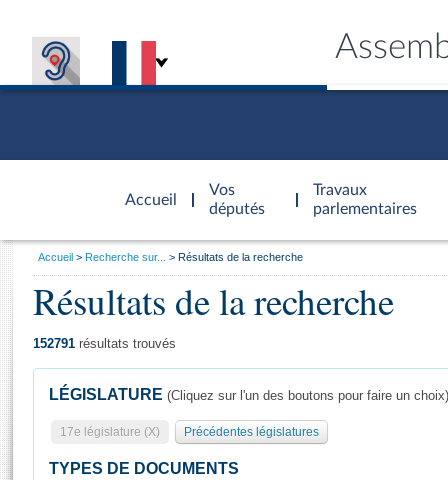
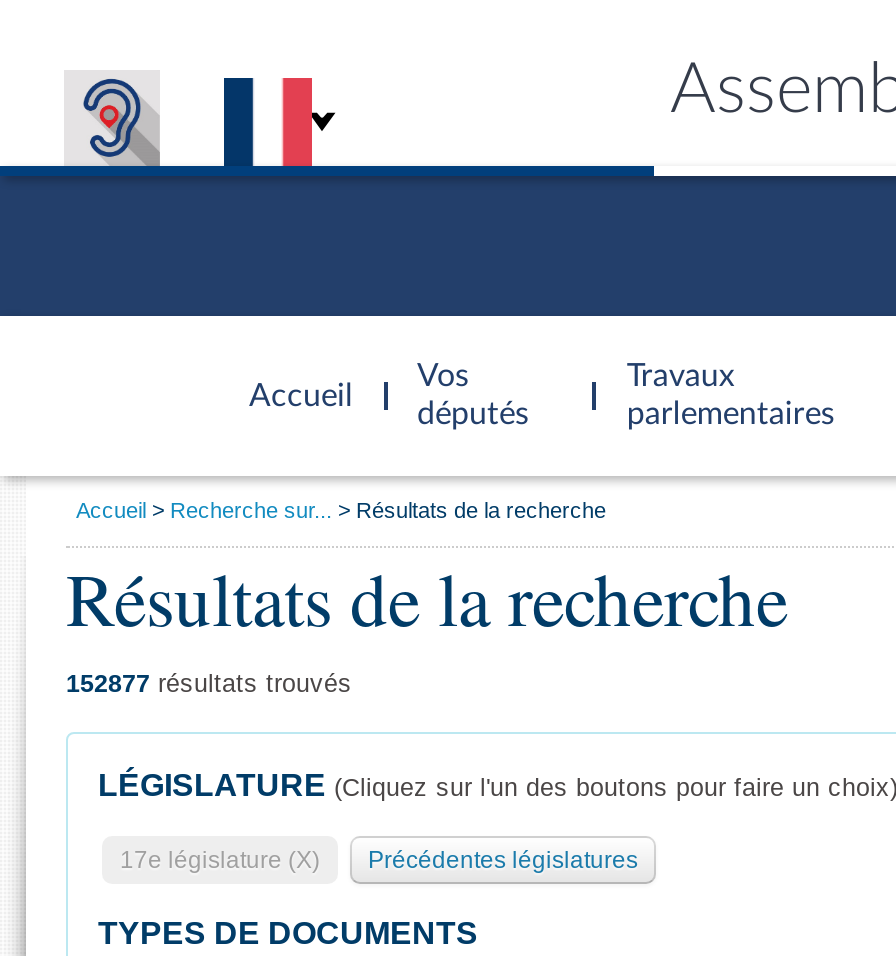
[33,337,176,351] 152791 résultats trouvés -> [66,670,352,698] 152877 résultats trouvés

